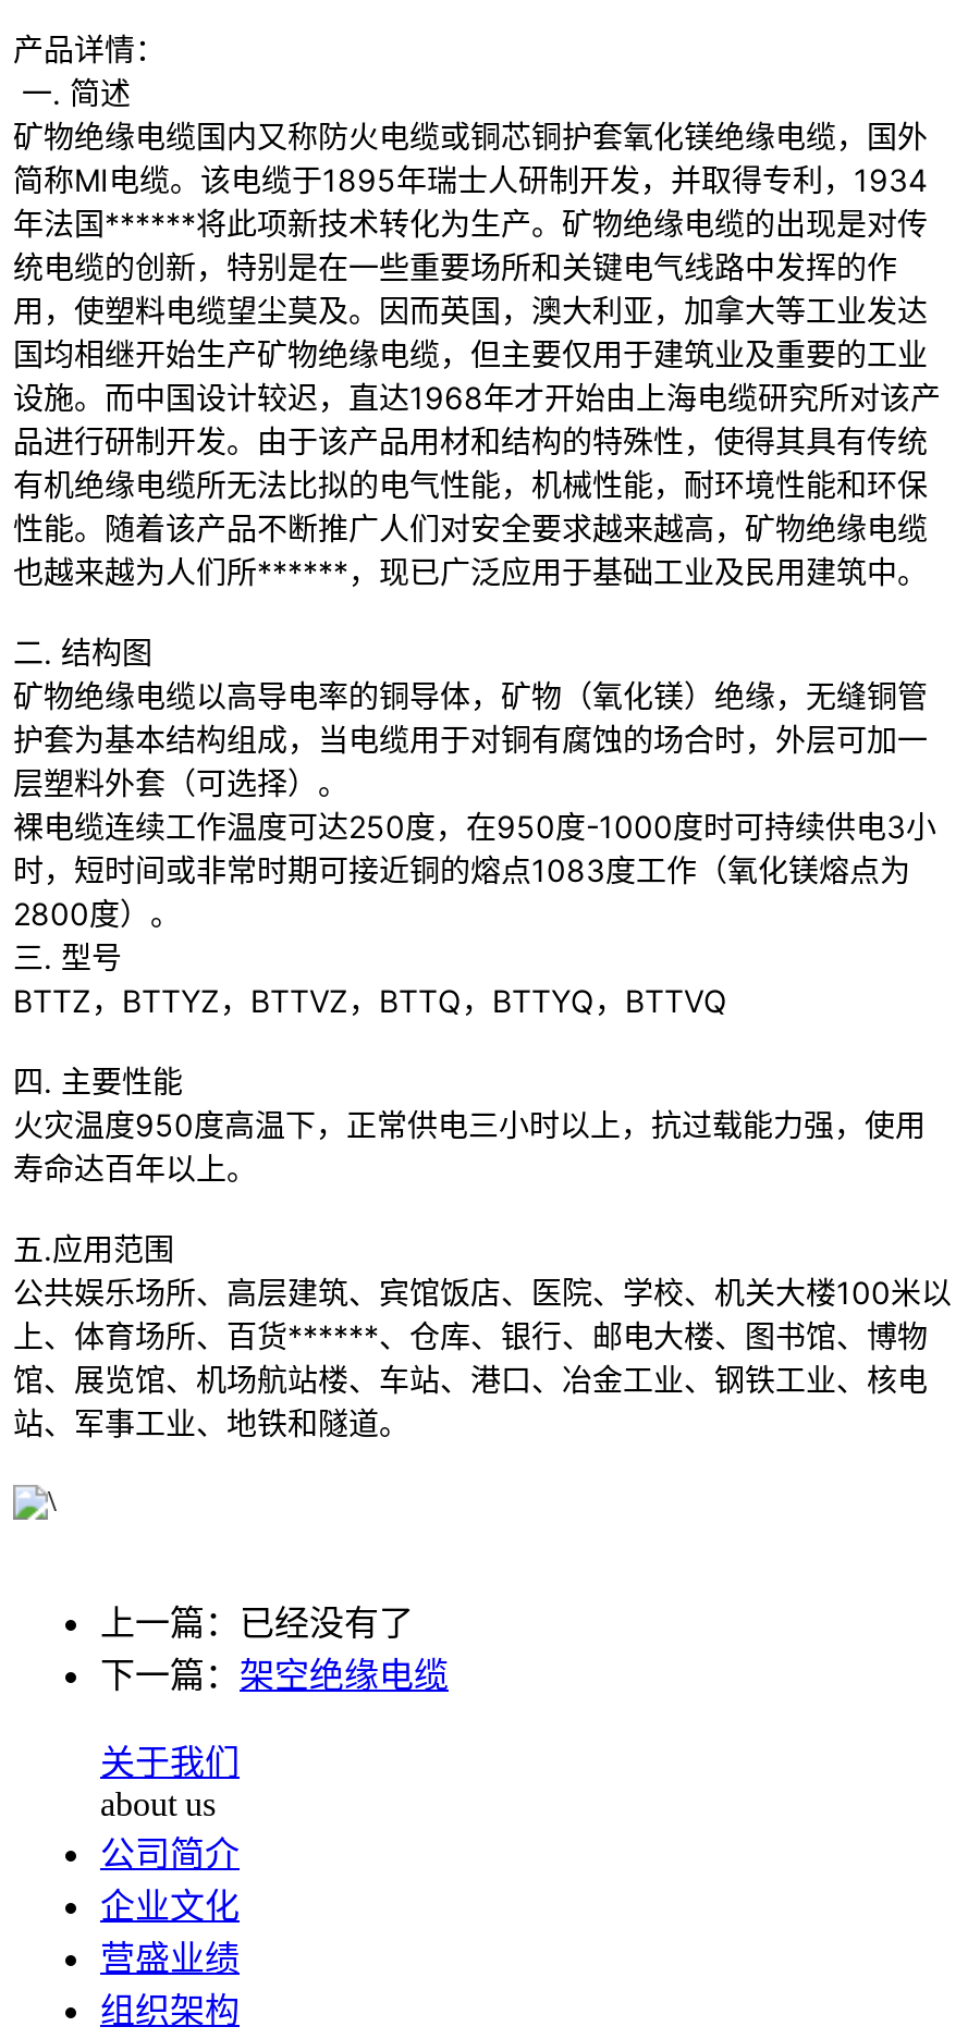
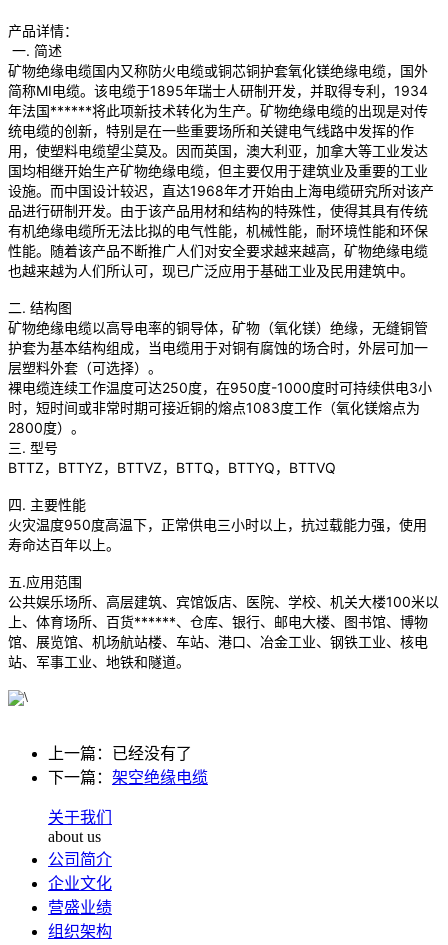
[13,553,928,590] 也越来越为人们所******，现已广泛应用于基础工业及民用建筑中。 -> [8,262,414,279] 也越来越为人们所认可，现已广泛应用于基础工业及民用建筑中。

